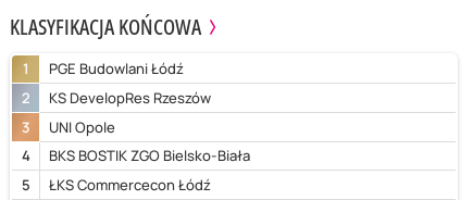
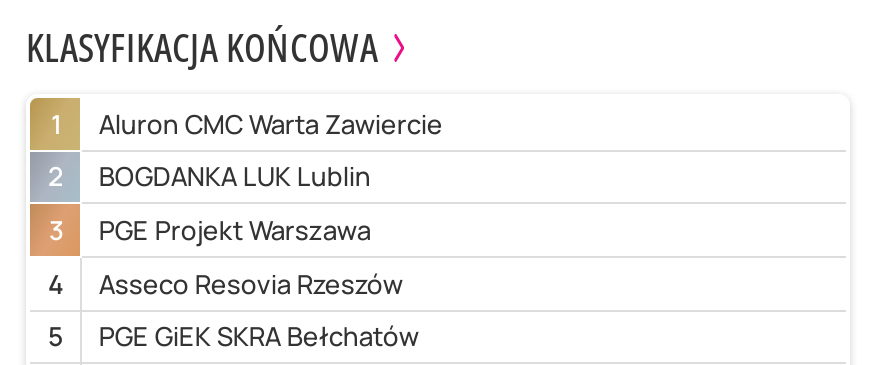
[49,59,184,79] PGE Budowlani Łódź -> [99,106,443,142] Aluron CMC Warta Zawiercie
[49,88,211,108] KS DevelopRes Rzeszów -> [99,159,371,195] BOGDANKA LUK Lublin
[49,117,116,137] UNI Opole -> [99,212,371,248] PGE Projekt Warszawa
[49,146,250,166] BKS BOSTIK ZGO Bielsko-Biała -> [99,266,403,302] Asseco Resovia Rzeszów
[49,175,211,195] ŁKS Commercecon Łódź -> [99,319,419,355] PGE GiEK SKRA Bełchatów

